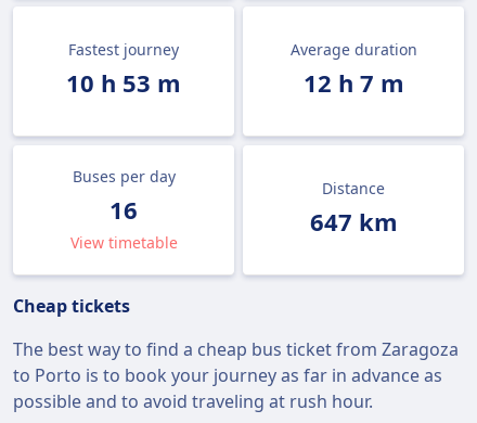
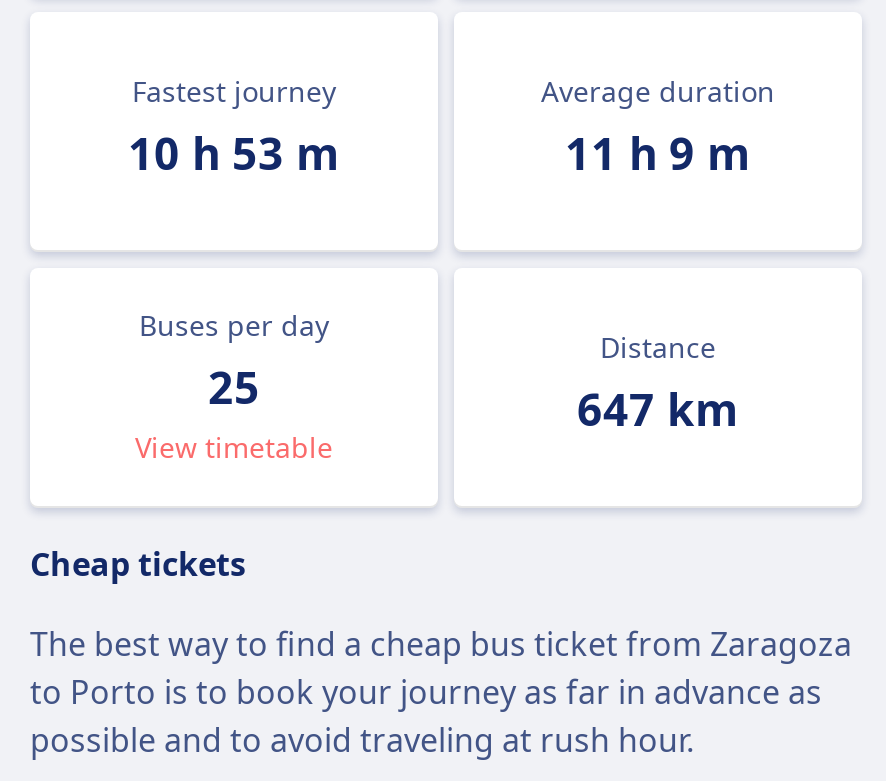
[303,66,404,99] 12 h 7 m -> [565,122,751,182] 11 h 9 m
[109,193,138,226] 16 -> [208,356,260,416] 25

